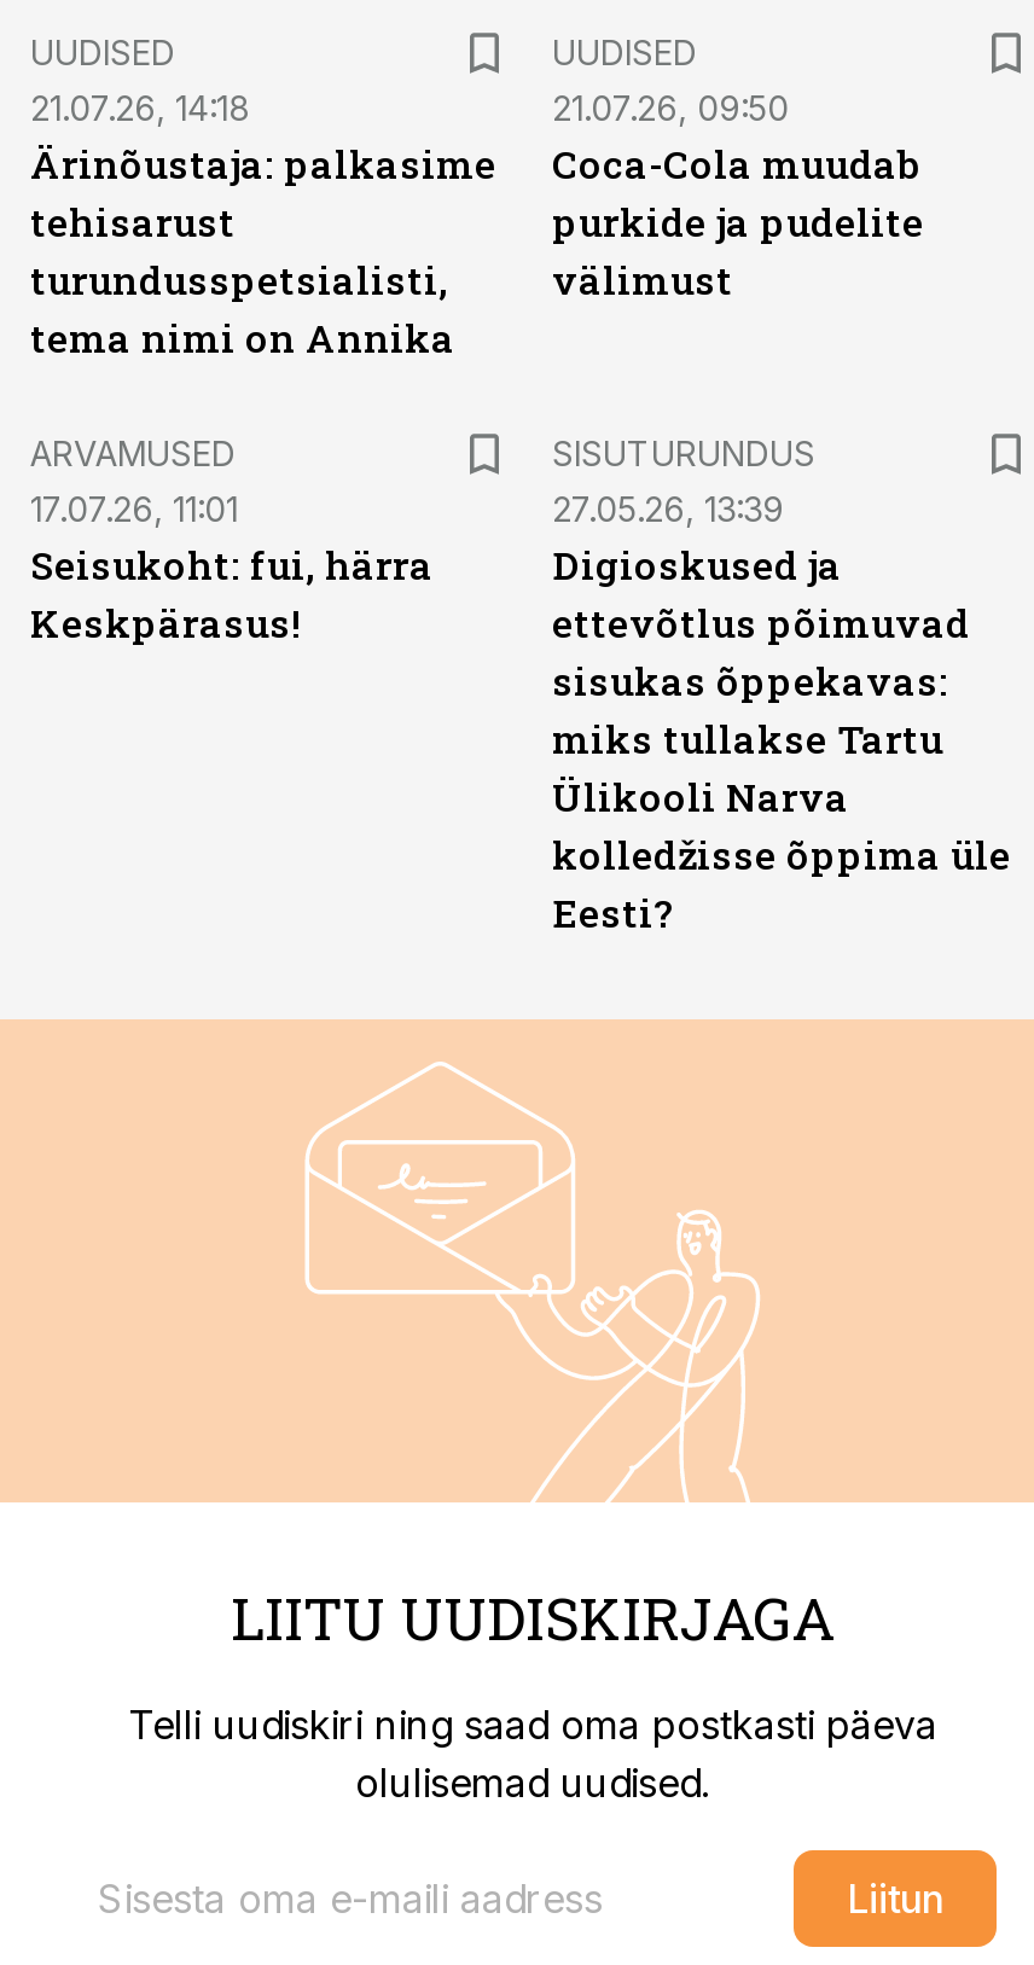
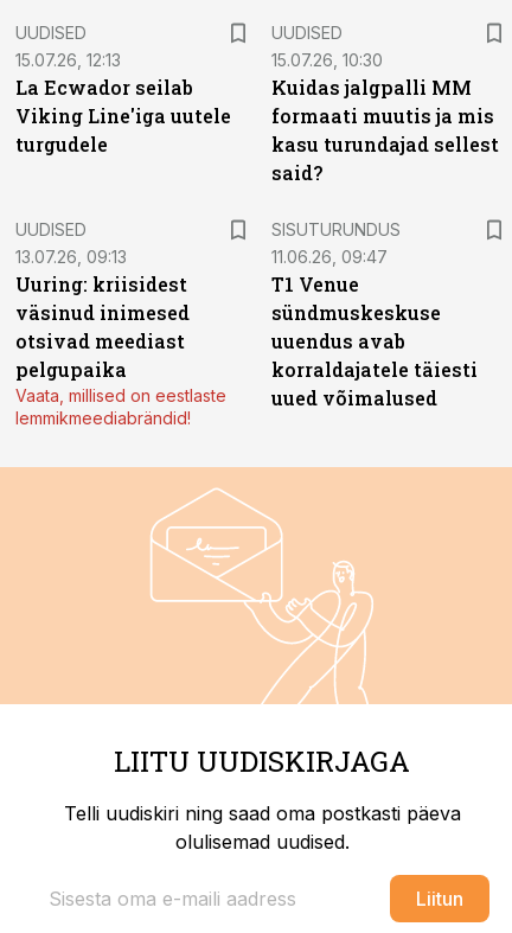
[30,87,496,362] 21.07.26, 14:18 | Ärinõustaja: palkasime | tehisarust | turundusspetsialisti, | tema nimi on Annika -> [15,50,231,156] 15.07.26, 12:13 | La Ecwador seilab | Viking Line'iga uutele | turgudele
[552,87,924,304] 21.07.26, 09:50 | Coca-Cola muudab | purkide ja pudelite | välimust -> [271,50,499,185] 15.07.26, 10:30 | Kuidas jalgpalli MM | formaati muutis ja mis | kasu turundajad sellest | said?
[30,432,434,647] ARVAMUSED | 17.07.26, 11:01 | Seisukoht: fui, härra | Keskpärasus! -> [15,219,226,428] UUDISED | 13.07.26, 09:13 | Uuring: kriisidest | väsinud inimesed | otsivad meediast | pelgupaika | Vaata, millised on eestlaste | lemmikmeediabrändid!
[552,488,1011,937] 27.05.26, 13:39 | Digioskused ja | ettevõtlus põimuvad | sisukas õppekavas: | miks tullakse Tartu | Ülikooli Narva | kolledžisse õppima üle | Eesti? -> [271,247,478,410] 11.06.26, 09:47 | T1 Venue | sündmuskeskuse | uuendus avab | korraldajatele täiesti | uued võimalused

